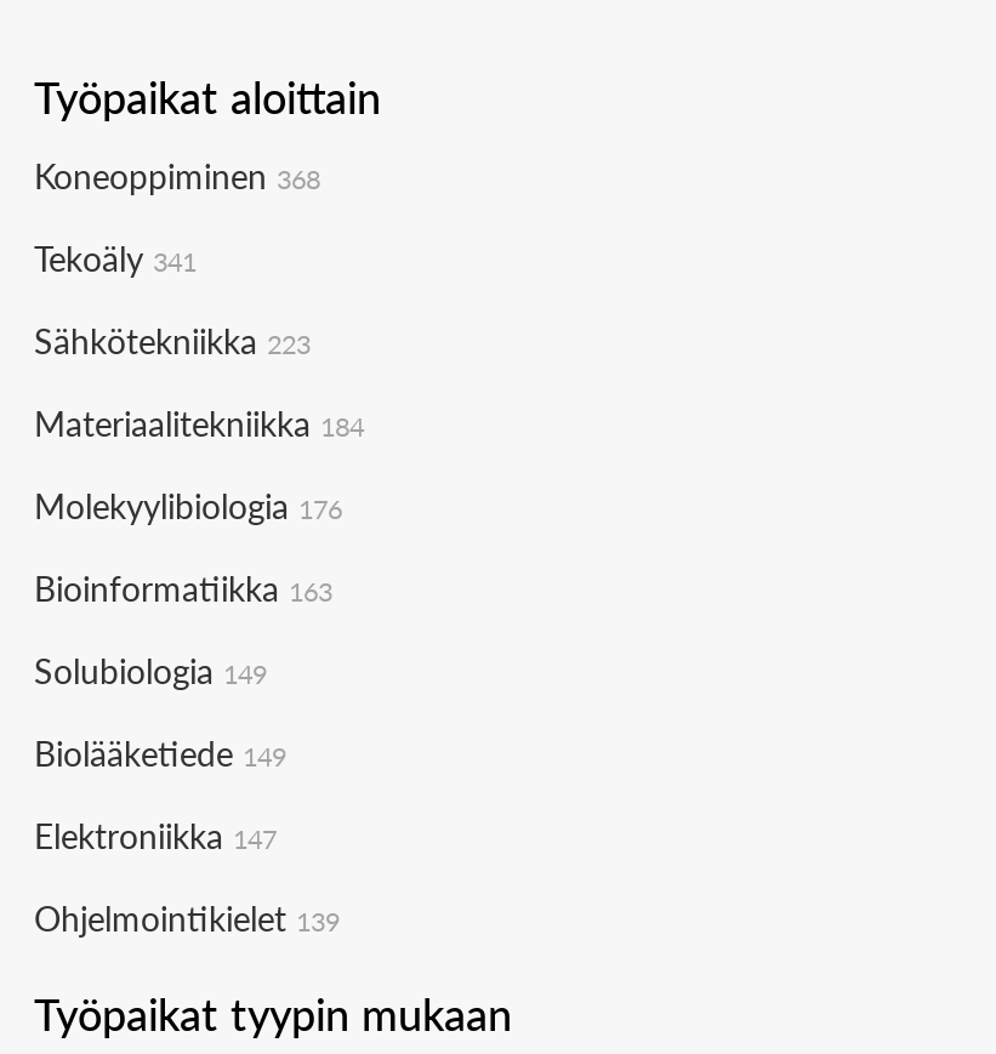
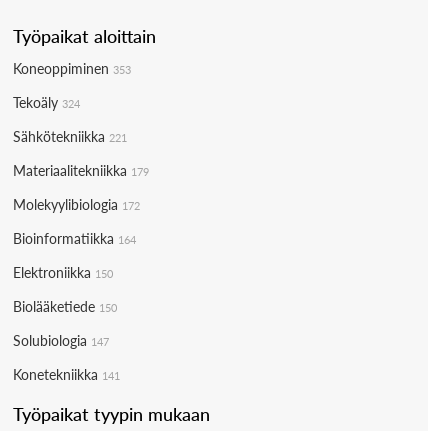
[34,150,320,199] Koneoppiminen 368 -> [13,58,131,78] Koneoppiminen 353
[34,233,197,281] Tekoäly 341 -> [13,92,80,112] Tekoäly 324
[34,315,311,364] Sähkötekniikka 223 -> [13,126,127,146] Sähkötekniikka 221
[34,398,364,446] Materiaalitekniikka 184 -> [13,160,149,180] Materiaalitekniikka 179
[34,480,342,529] Molekyylibiologia 176 -> [13,194,140,214] Molekyylibiologia 172
[34,563,332,611] Bioinformatiikka 163 -> [13,228,136,248] Bioinformatiikka 164
[34,645,267,694] Solubiologia 149 -> [13,262,113,282] Elektroniikka 150
[34,728,286,776] Biolääketiede 149 -> [13,296,117,316] Biolääketiede 150
[34,810,277,859] Elektroniikka 147 -> [13,330,109,350] Solubiologia 147
[34,893,340,941] Ohjelmointikielet 139 -> [13,364,120,384] Konetekniikka 141

